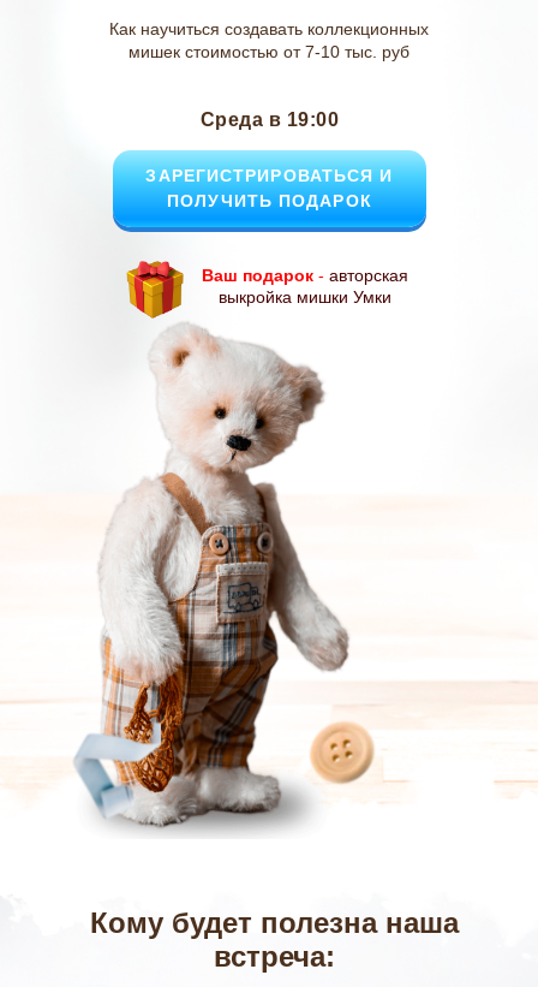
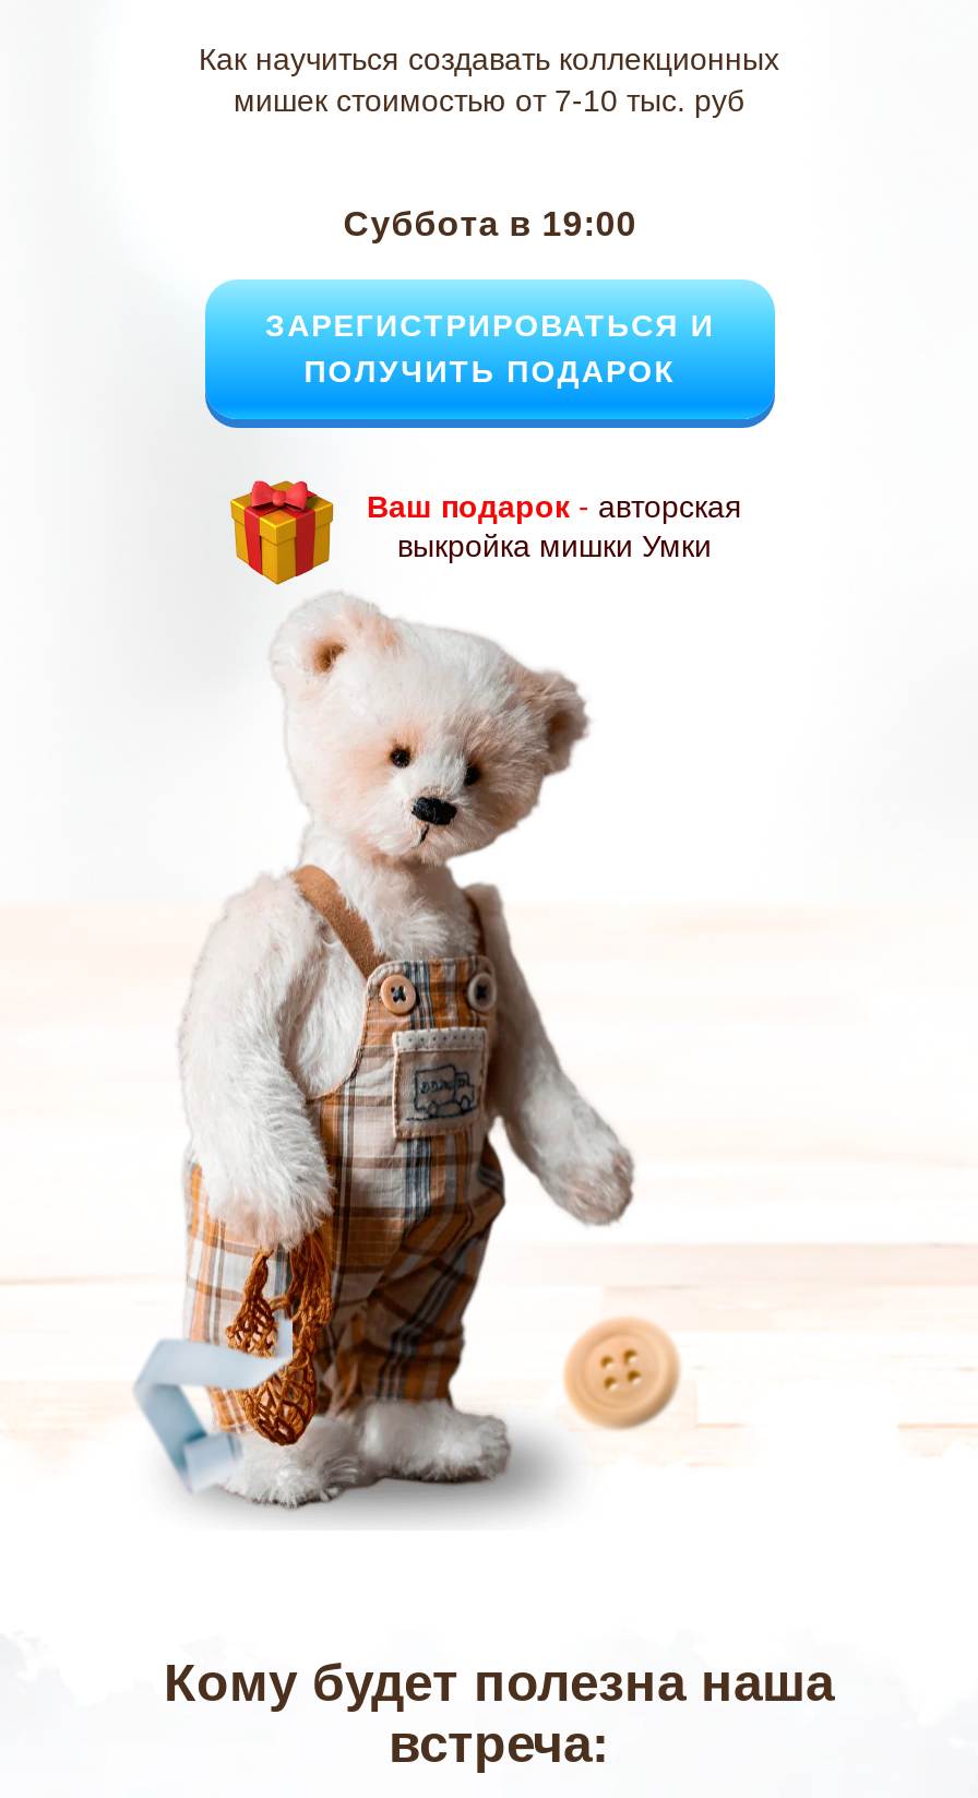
[200,109,339,130] Среда в 19:00 -> [343,205,637,242] Суббота в 19:00

